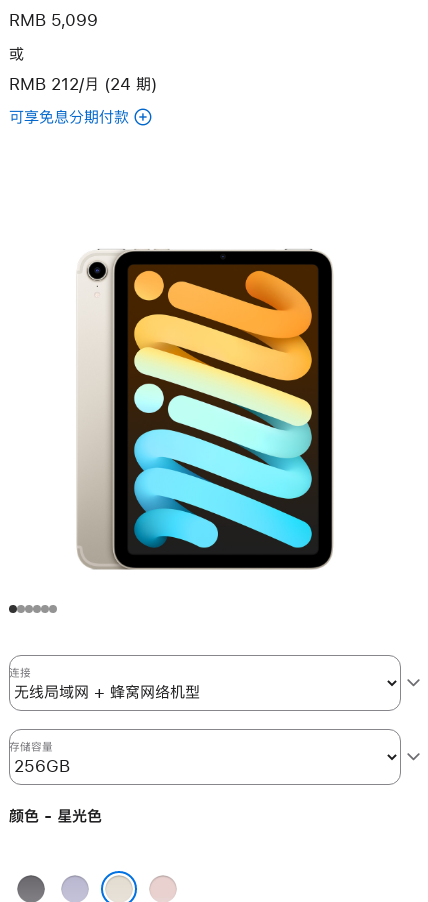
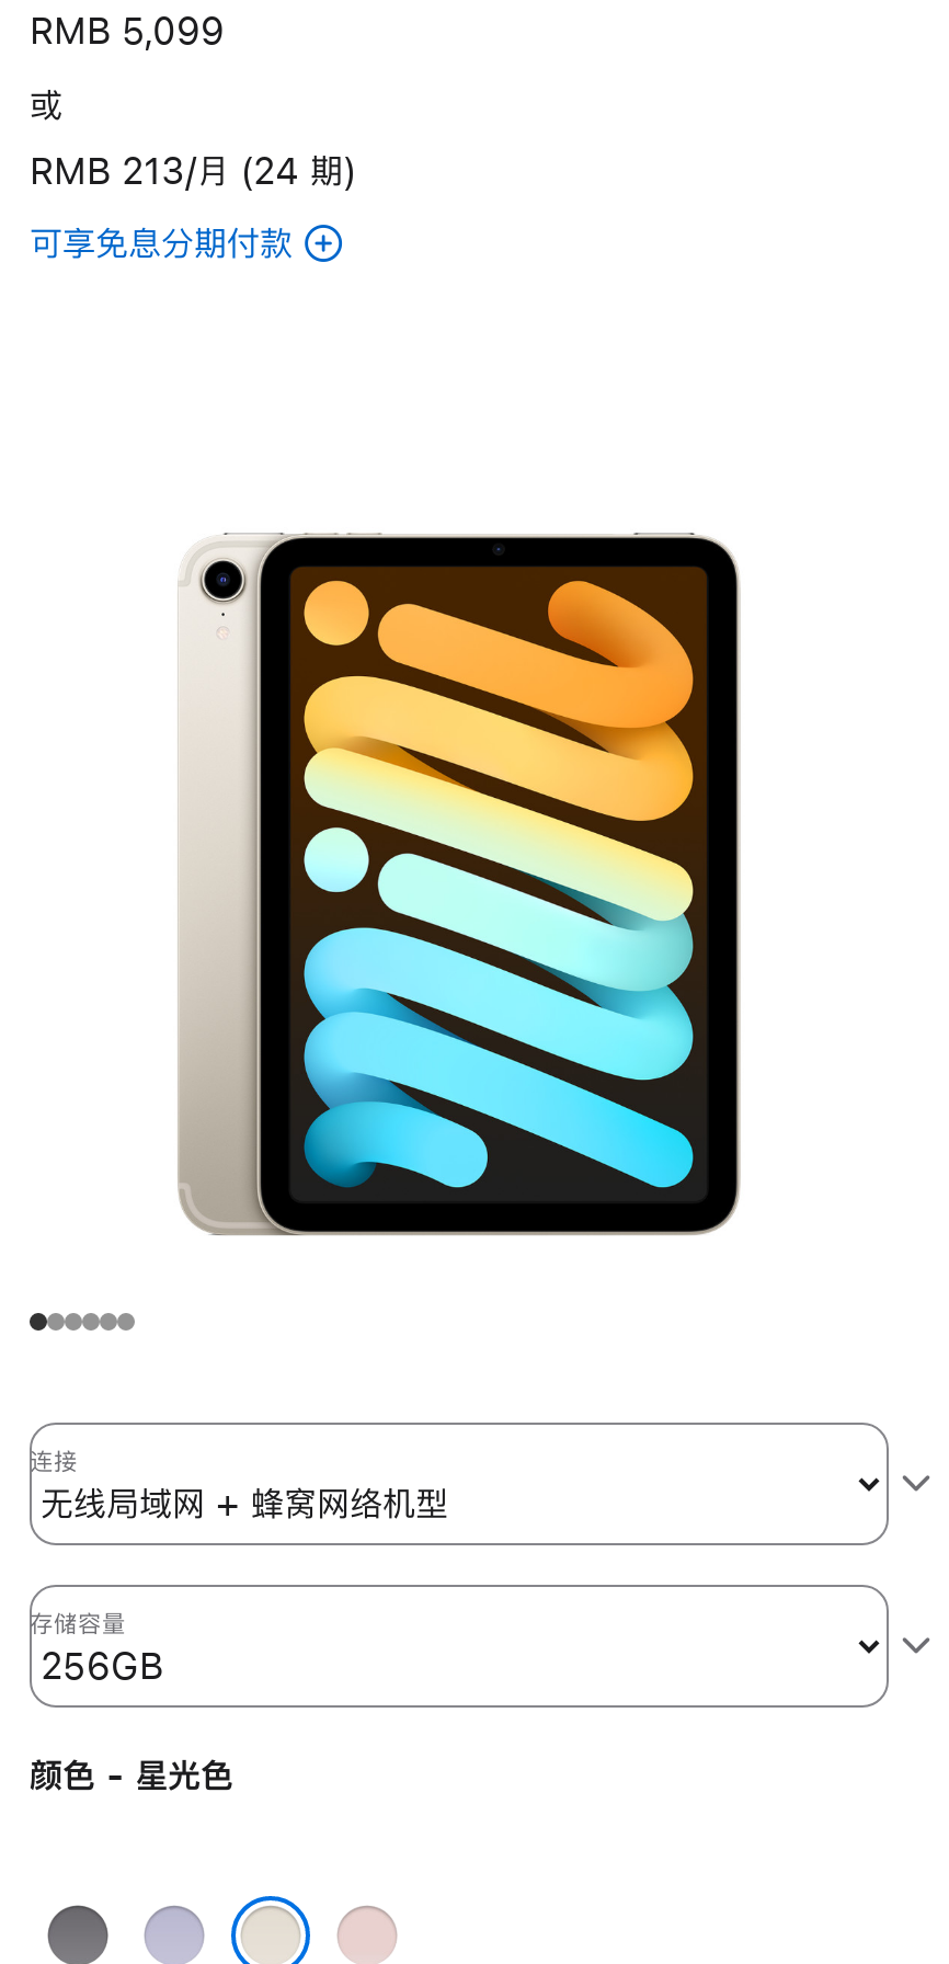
[9,75,157,92] RMB 212/月 (24 期) -> [30,151,356,189] RMB 213/月 (24 期)

